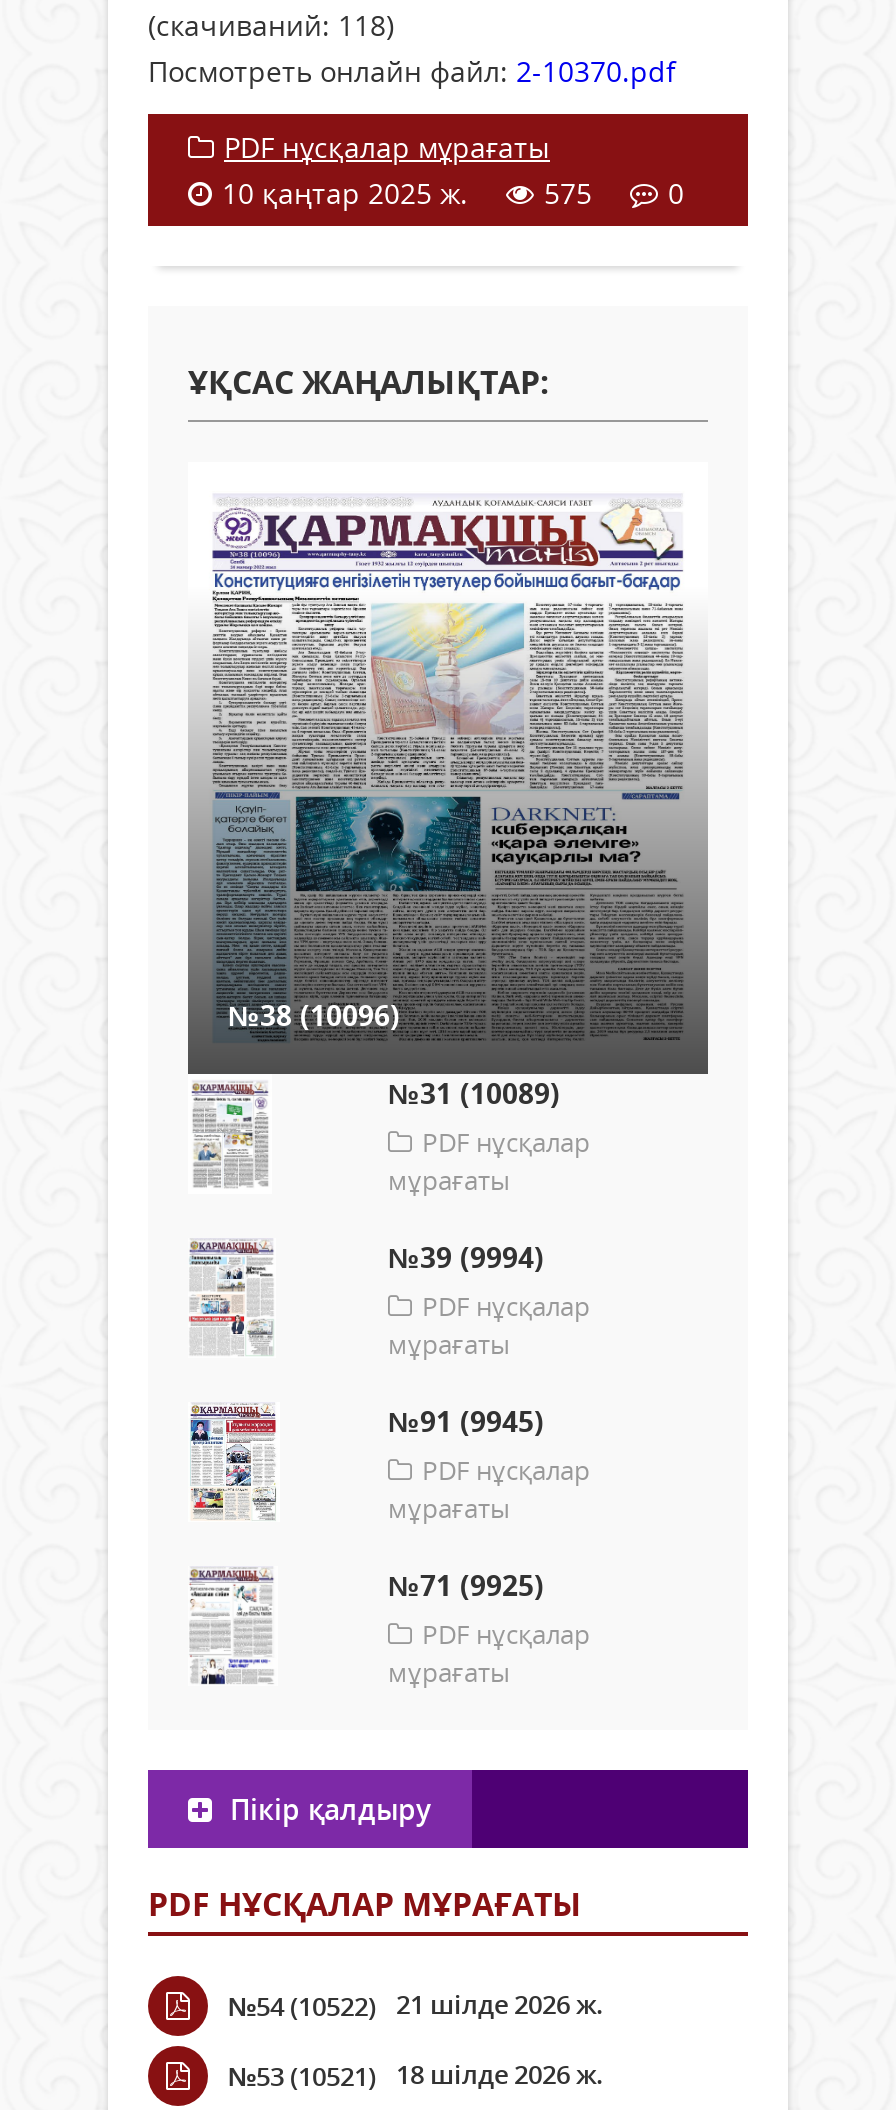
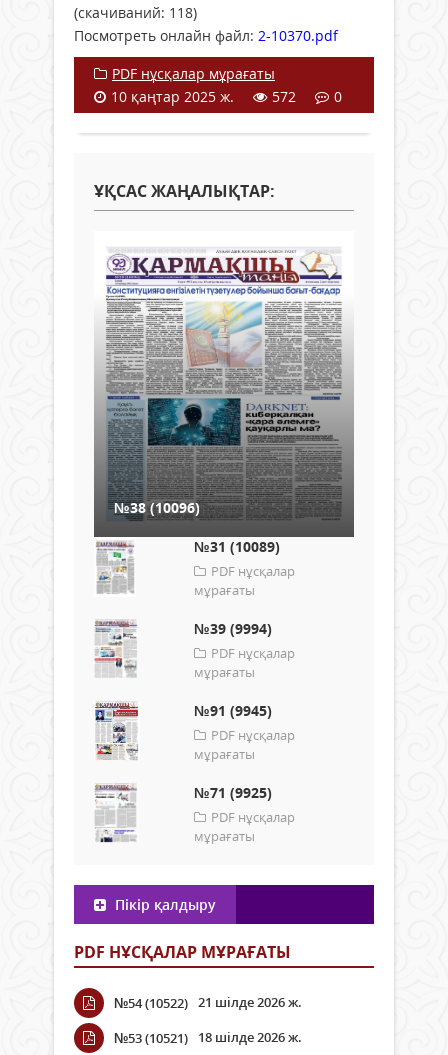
[222,174,684,212] 10 қаңтар 2025 ж. 575 0 -> [111,87,342,106] 10 қаңтар 2025 ж. 572 0

